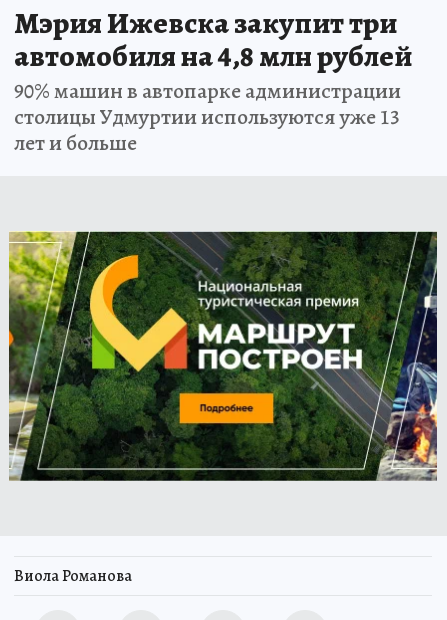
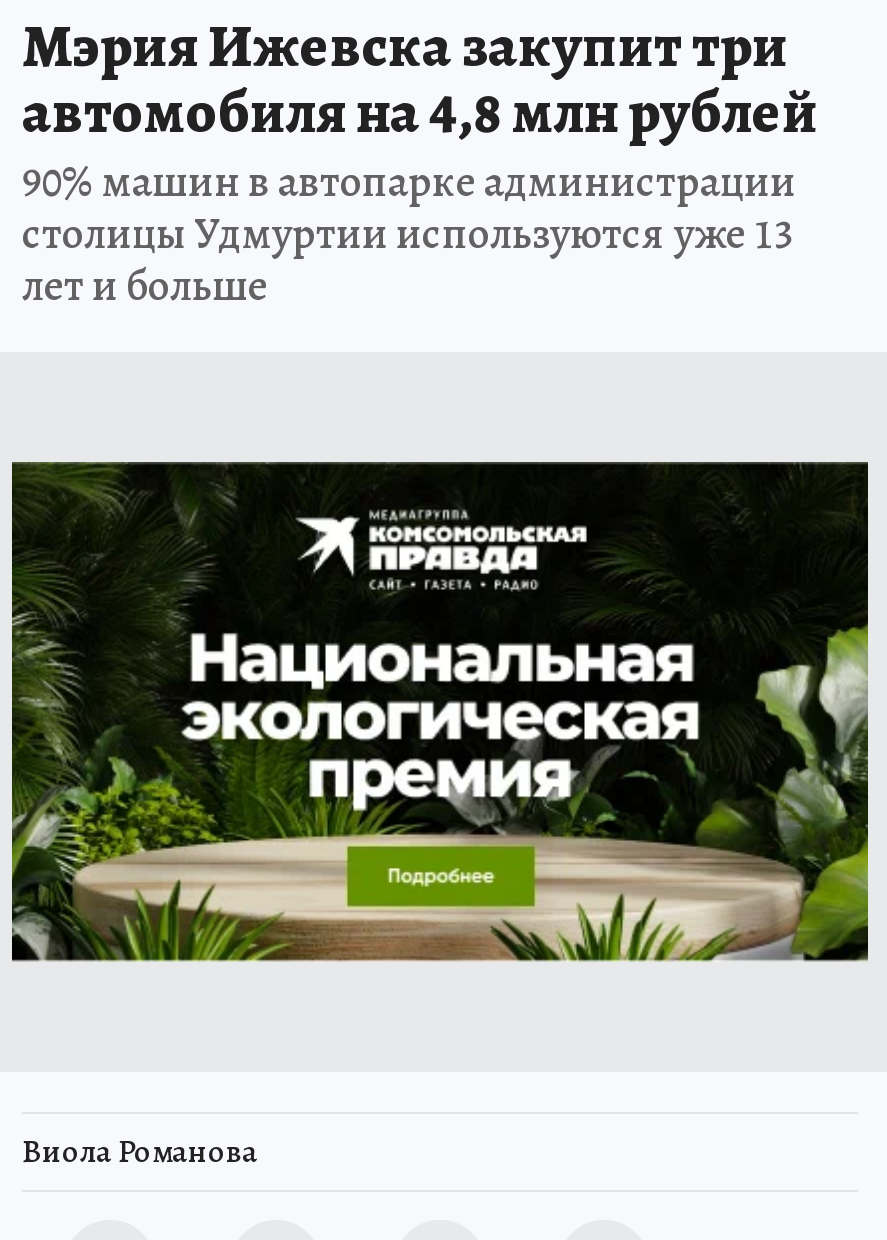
[8,231,438,482] [image] -> [10,460,870,962] [image]

